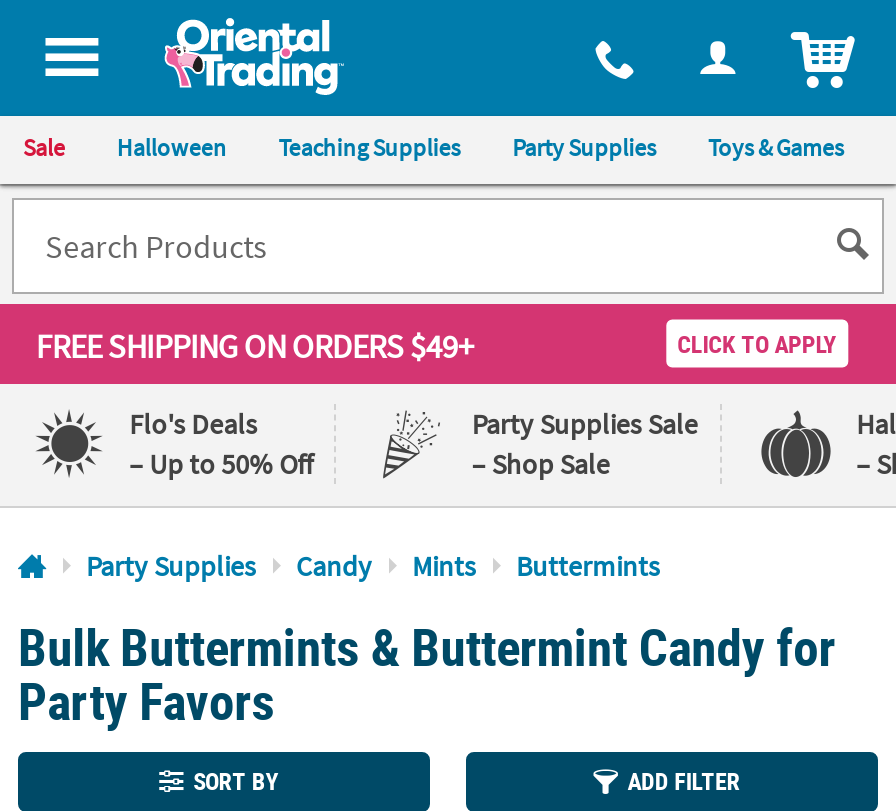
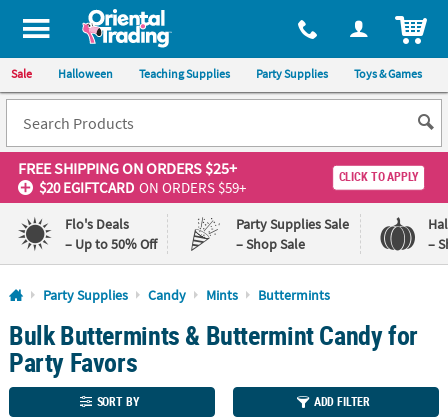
[36,326,474,366] FREE SHIPPING ON ORDERS $49+ -> [18,158,246,197] FREE SHIPPING ON ORDERS $25+ | $20 EGIFTCARD ON ORDERS $59+

